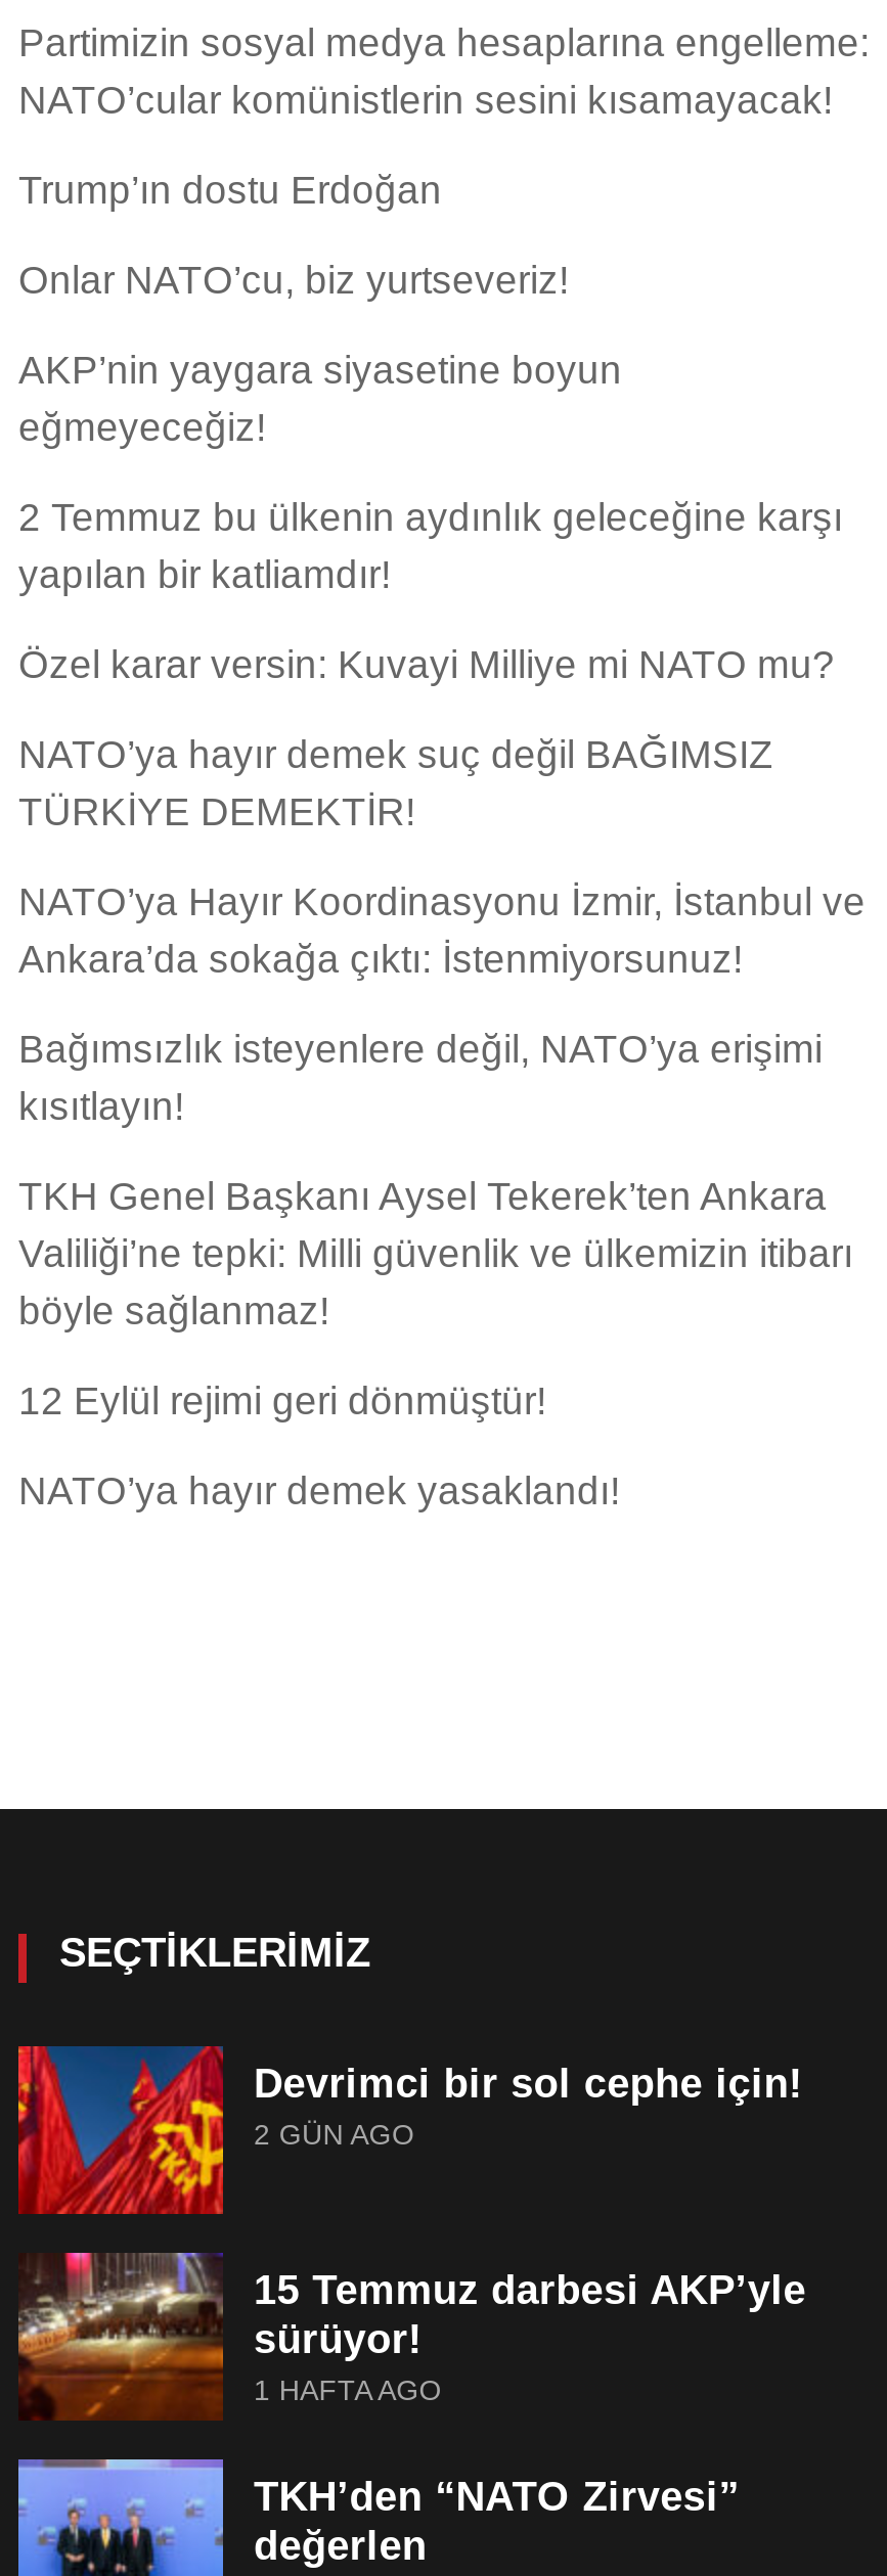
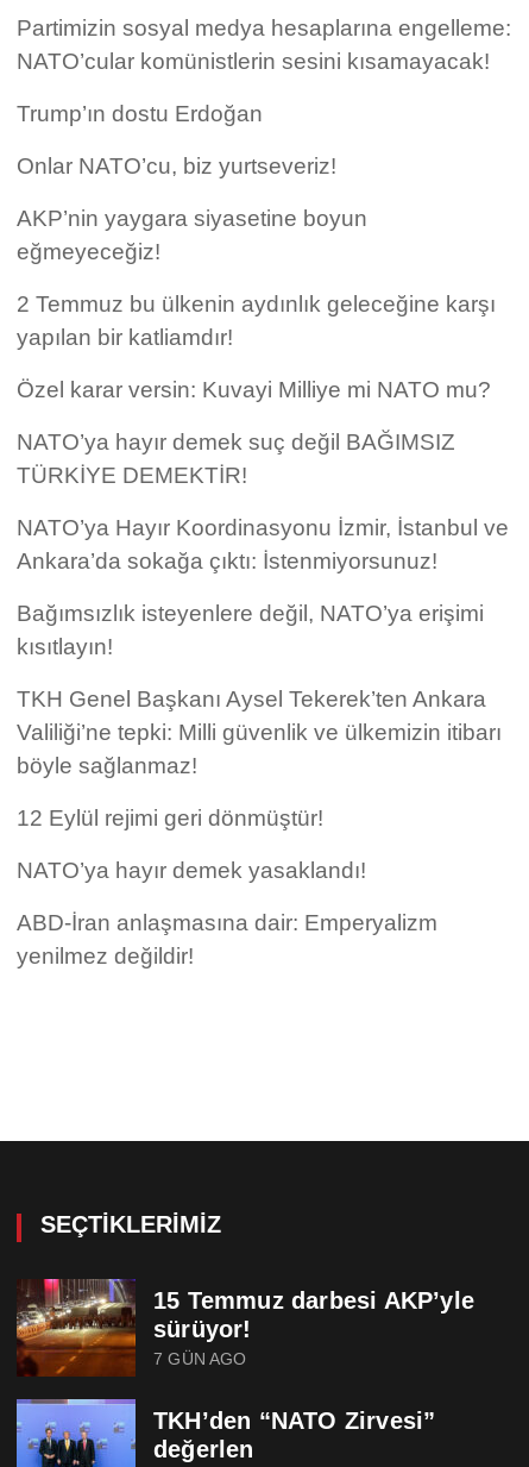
none -> [17,910,437,969] ABD-İran anlaşmasına dair: Emperyalizm | yenilmez değildir!
moved [59,1930,370,1975] -> [40,1211,221,1237]: SEÇTIKLERIMIZ
[16,2044,803,2214] [image] | Devrimci bir sol cephe için! | 2 GÜN AGO -> none
[254,2374,442,2406] 1 HAFTA AGO -> [153,1349,247,1368] 7 GÜN AGO

